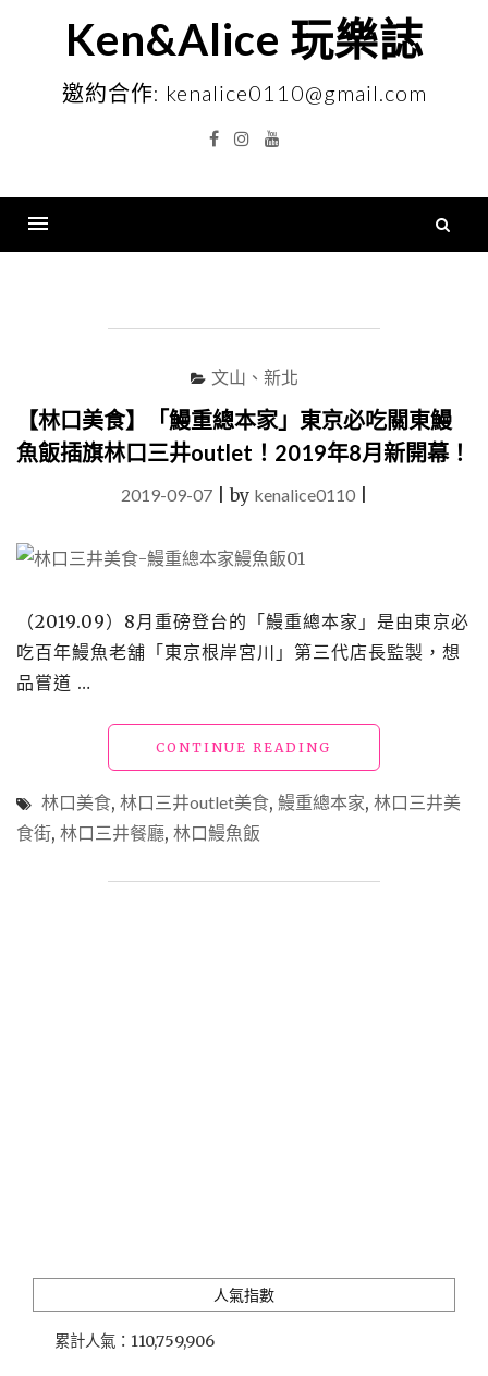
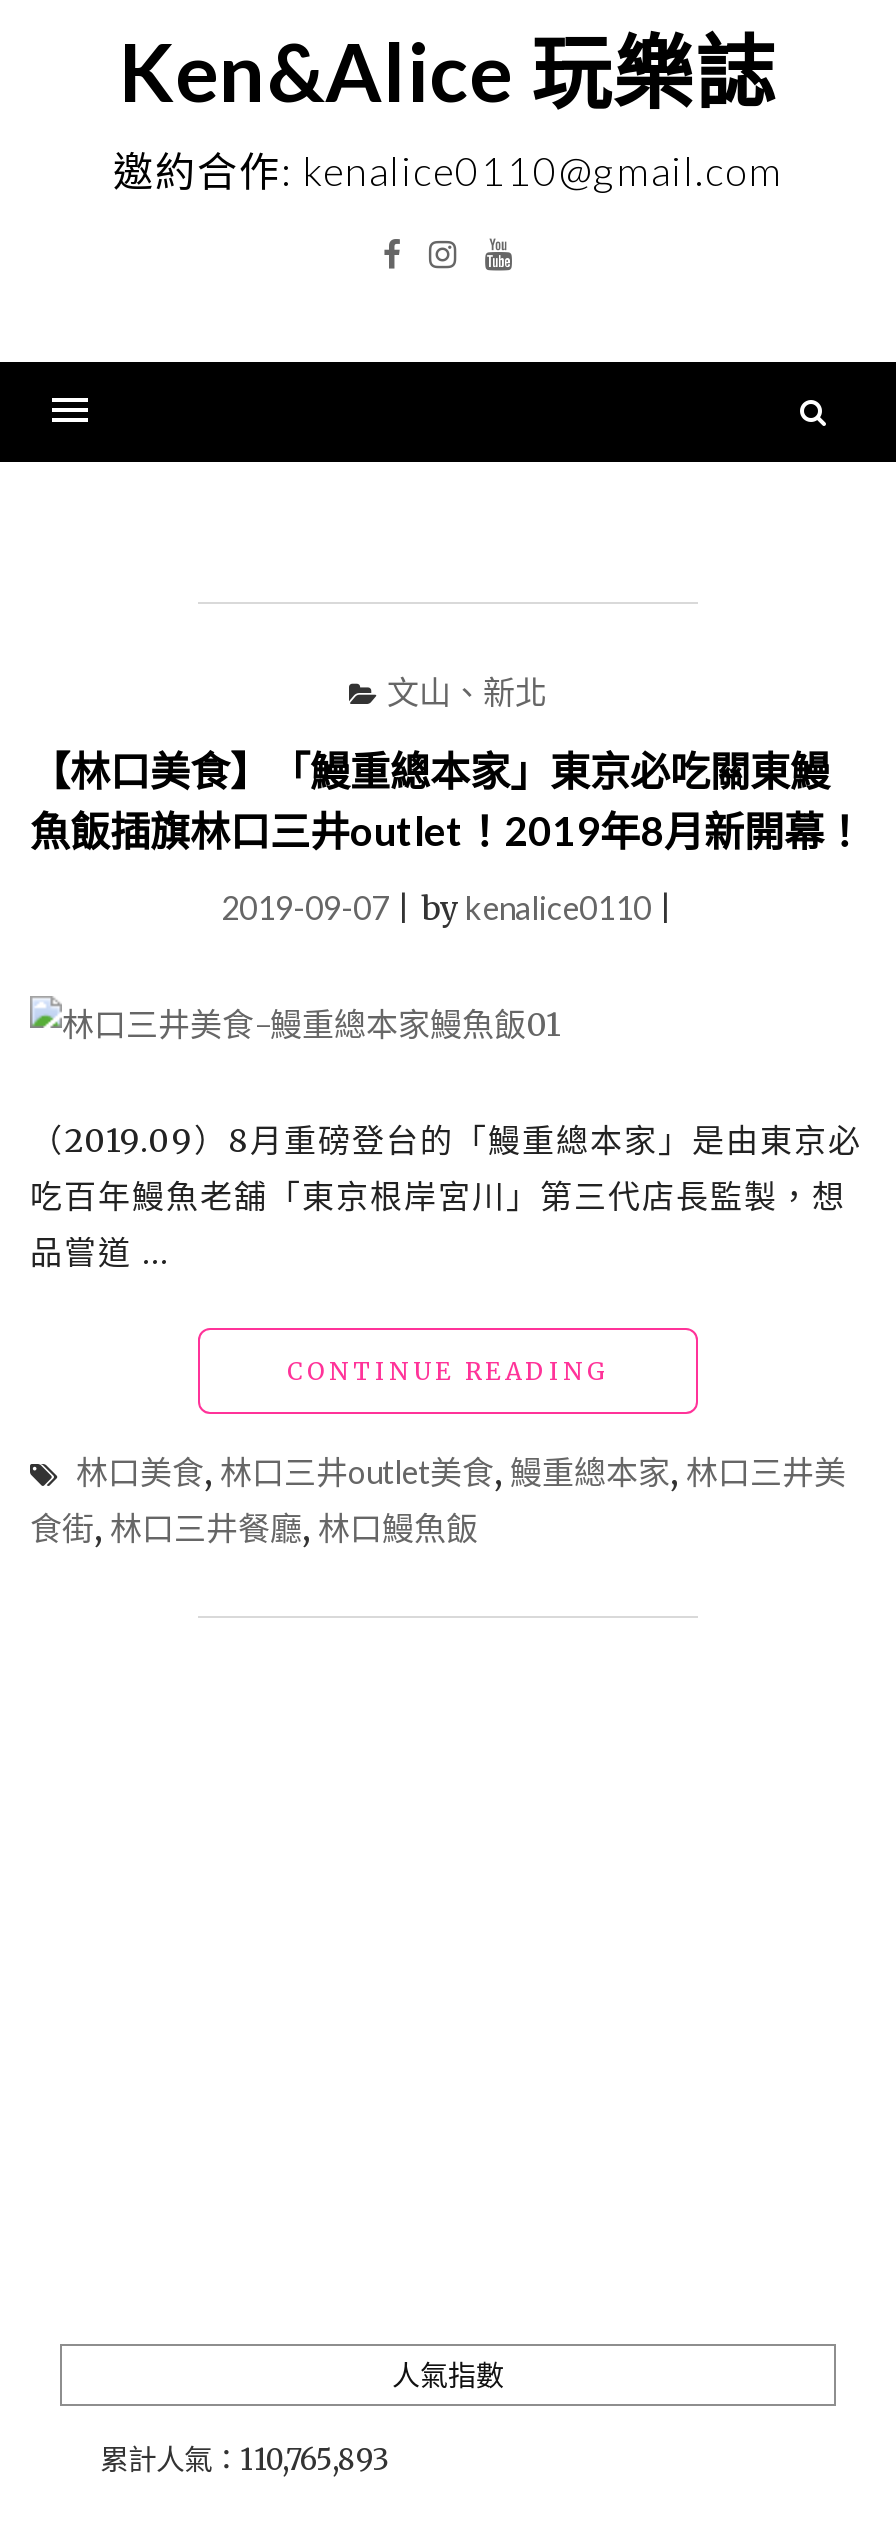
[54,1331,215,1351] 累計人氣：110,759,906 -> [100,2442,388,2478] 累計人氣：110,765,893

